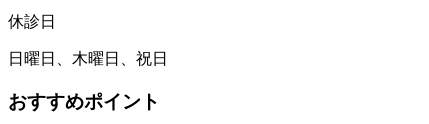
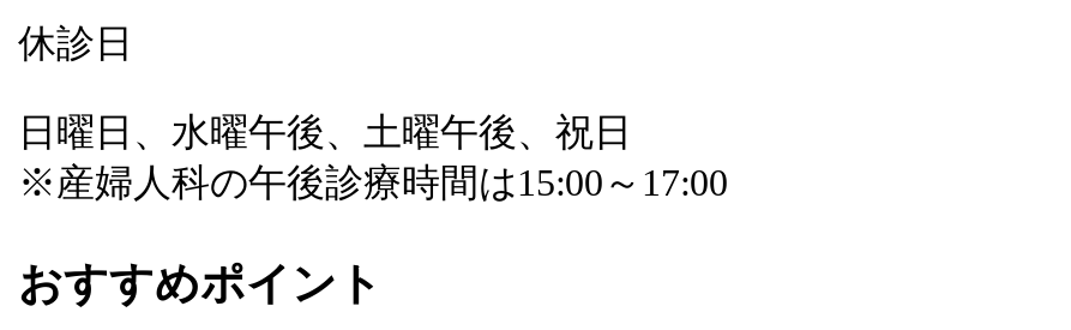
[8,50,168,67] 日曜日、木曜日、祝日 -> [18,111,728,202] 日曜日、水曜午後、土曜午後、祝日 | ※産婦人科の午後診療時間は15:00～17:00

